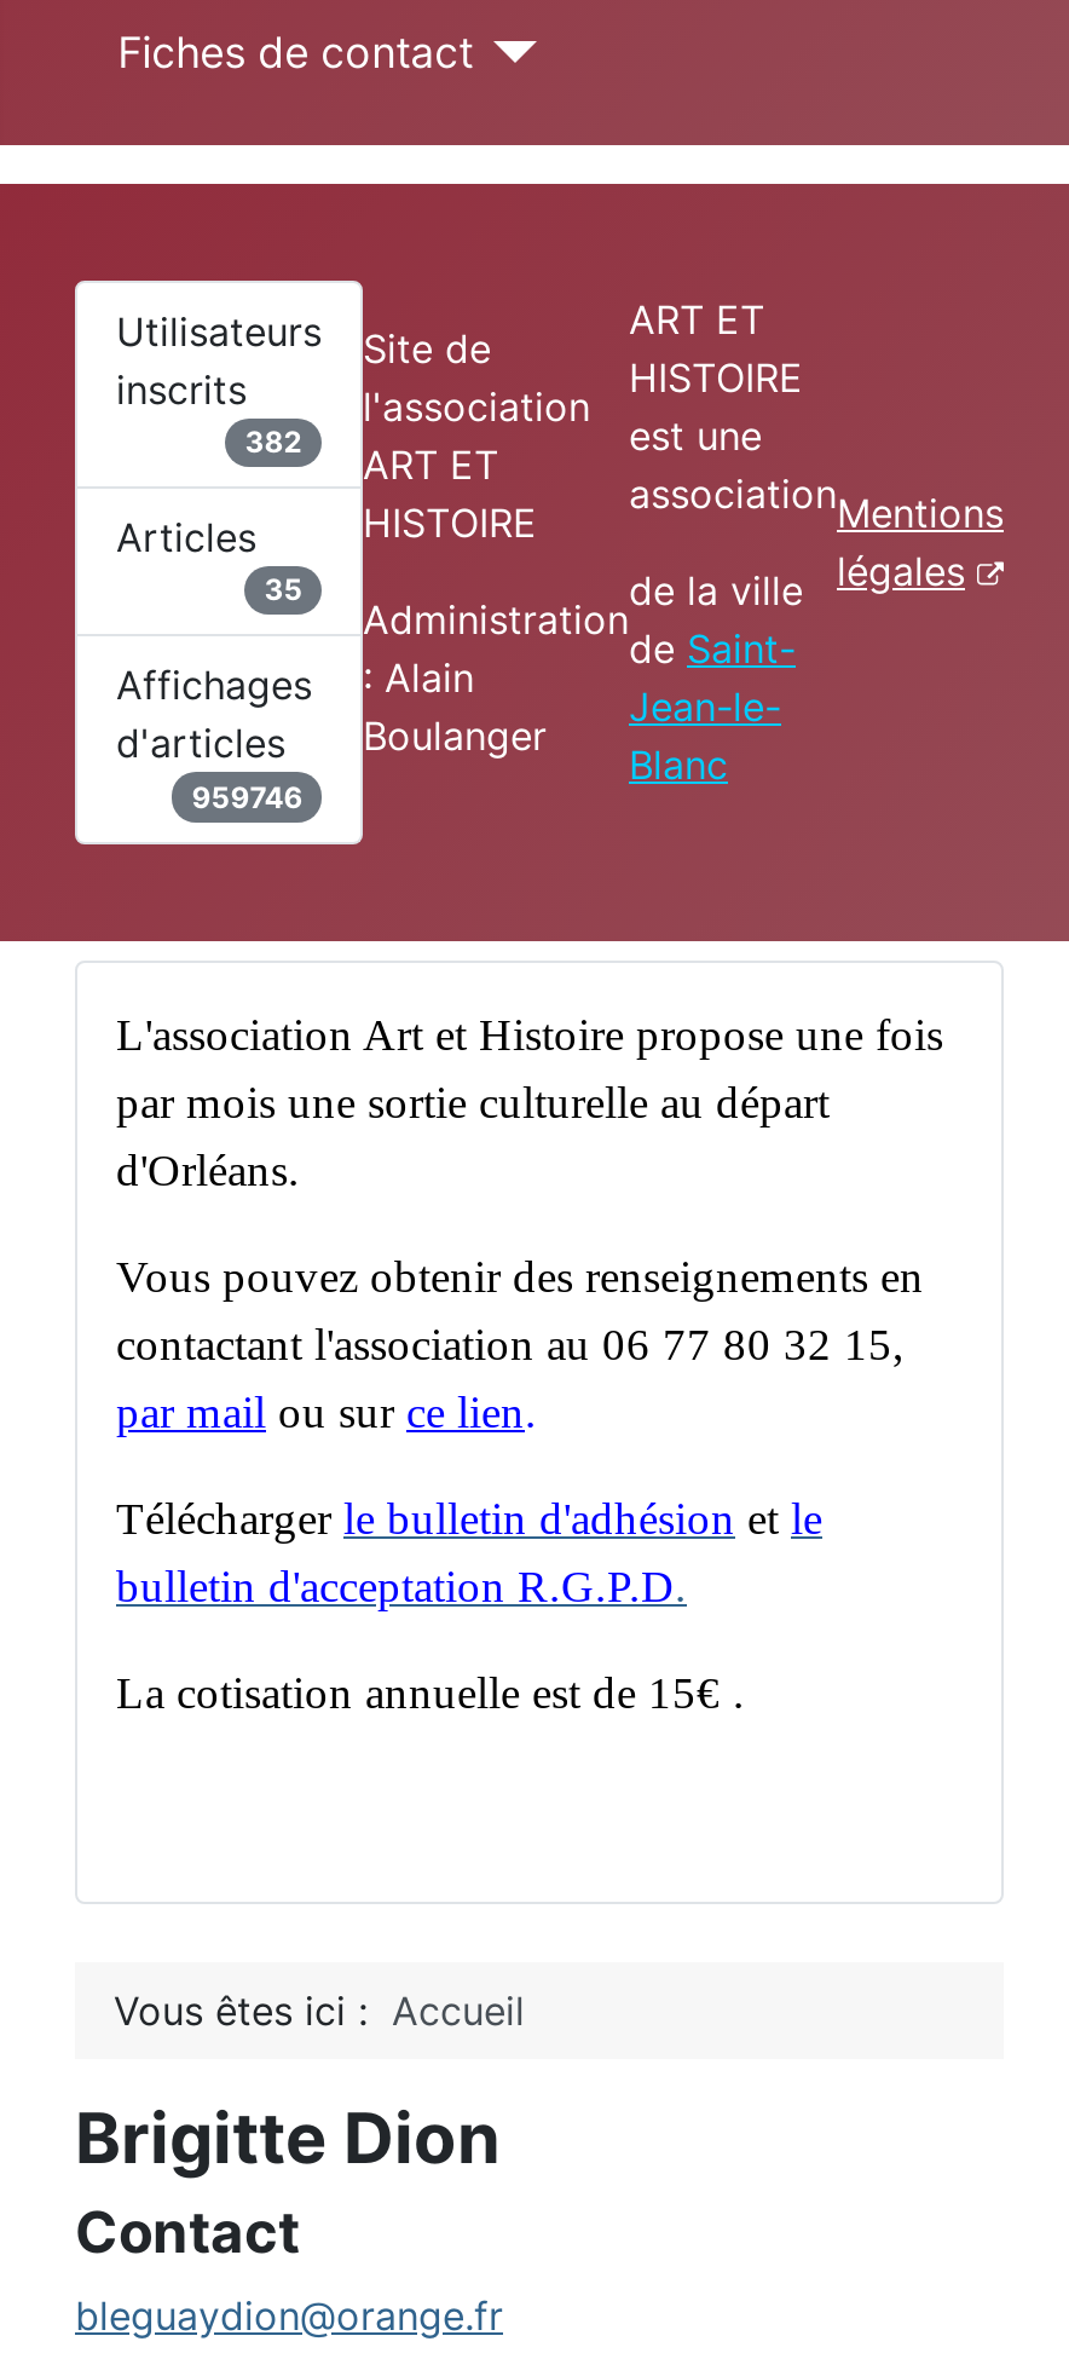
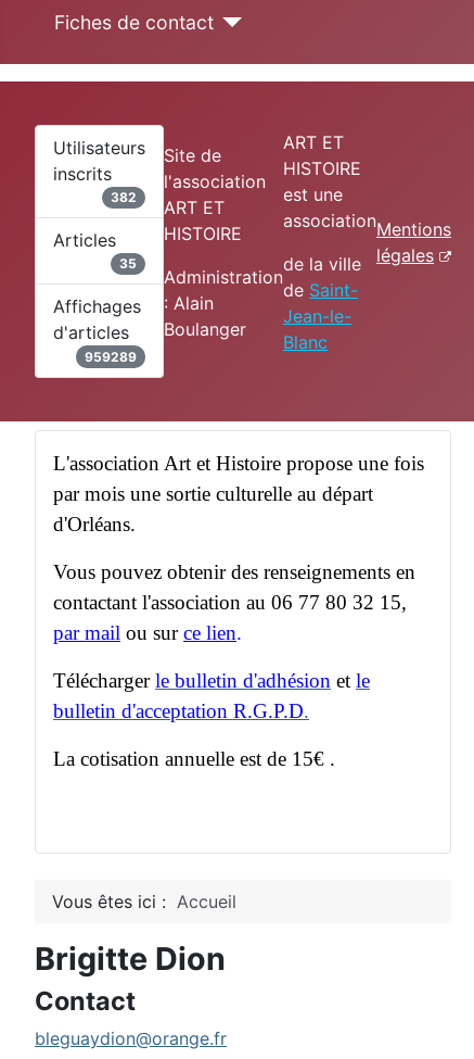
[192,778,303,814] 959746 -> [85,348,137,365] 959289

